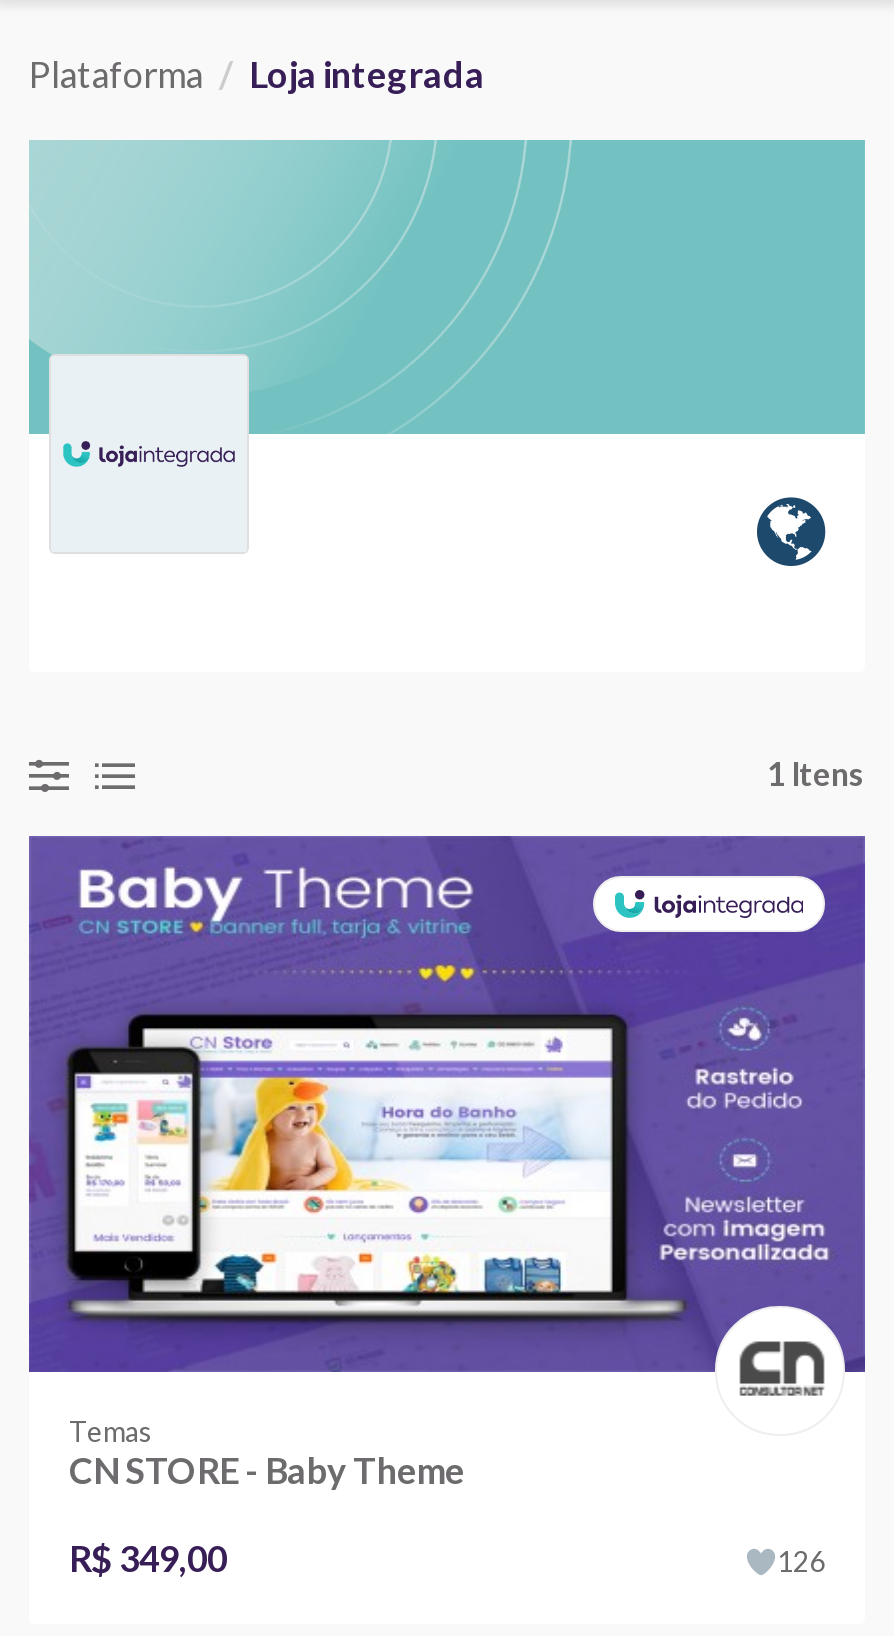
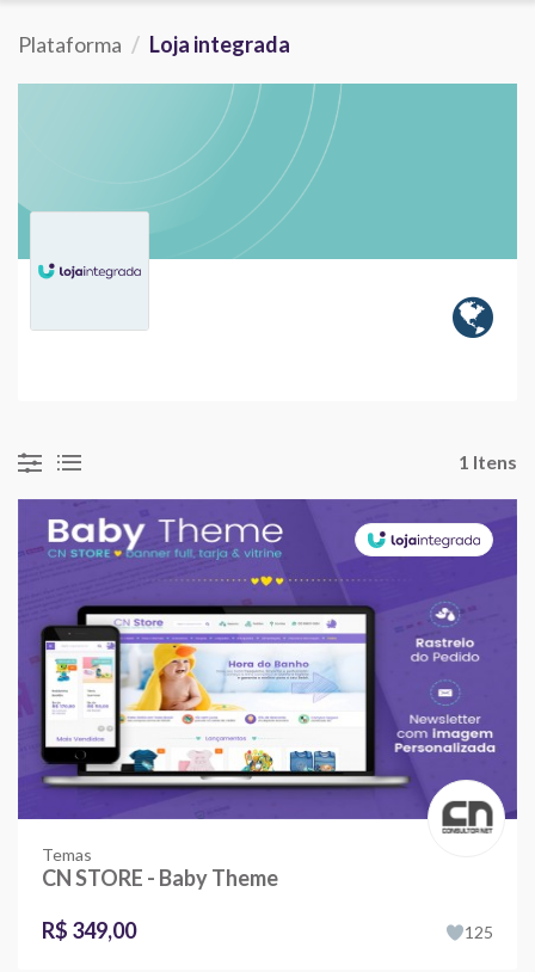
[777,1544,825,1578] 126 -> [465,922,493,942] 125

